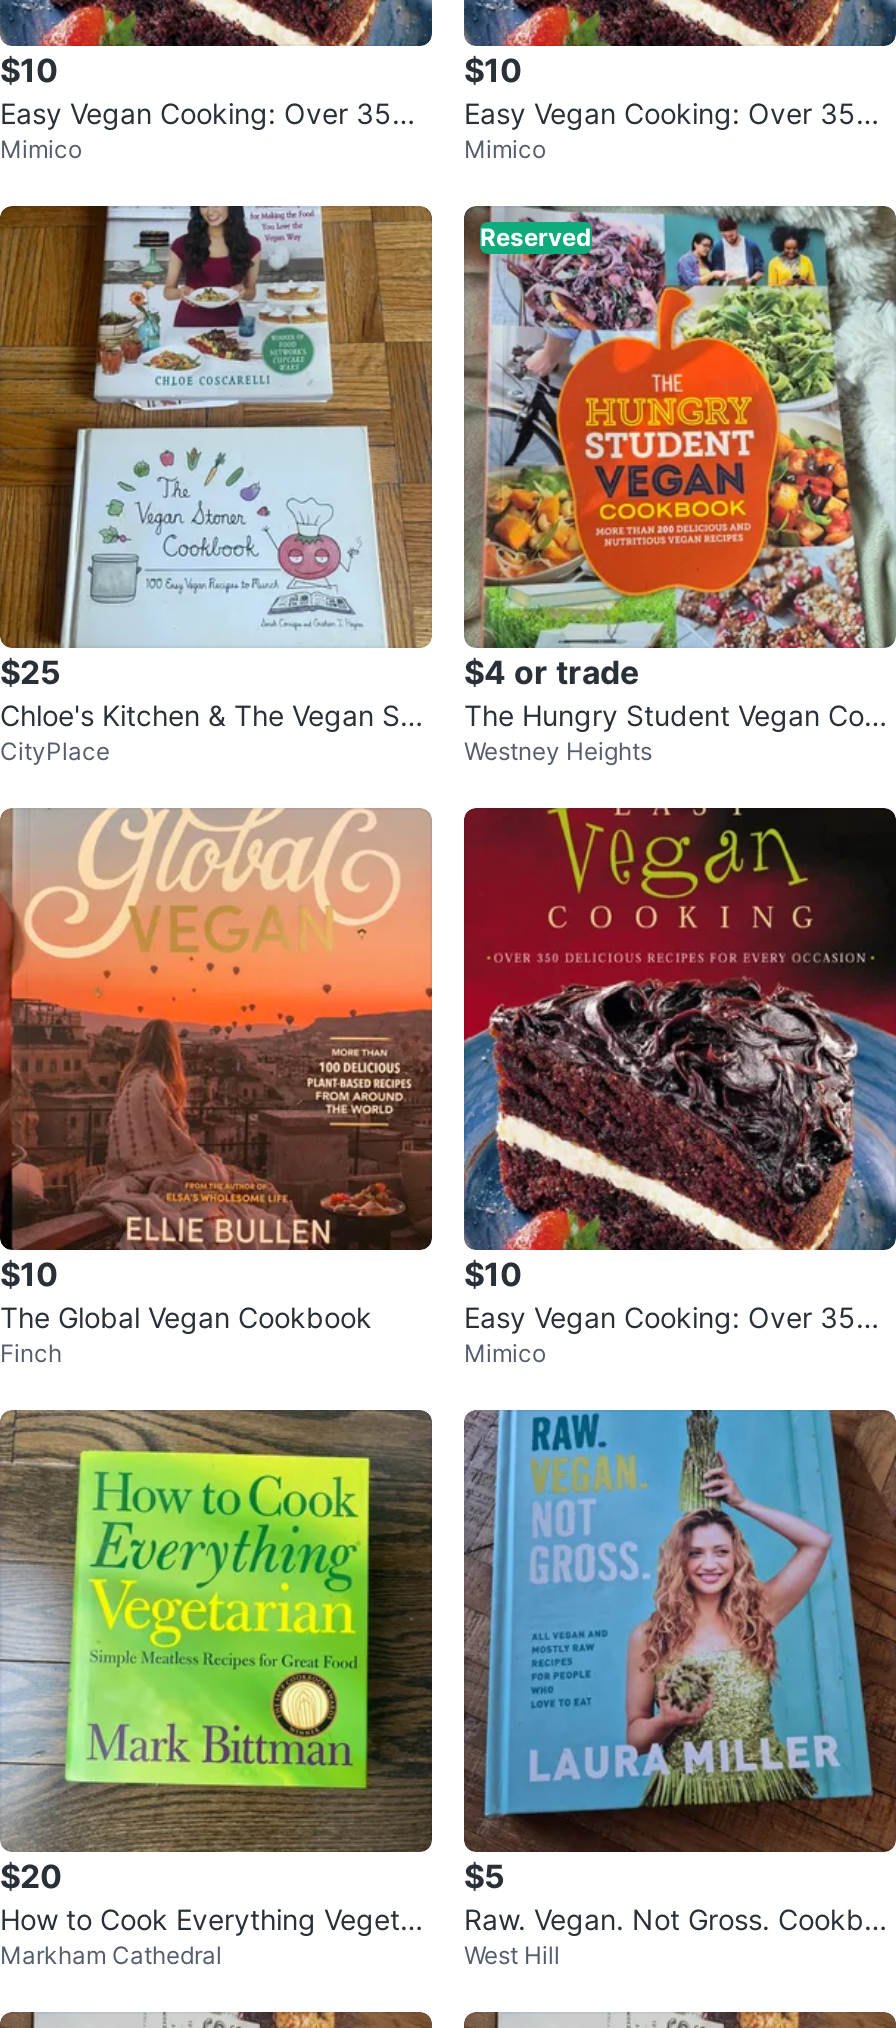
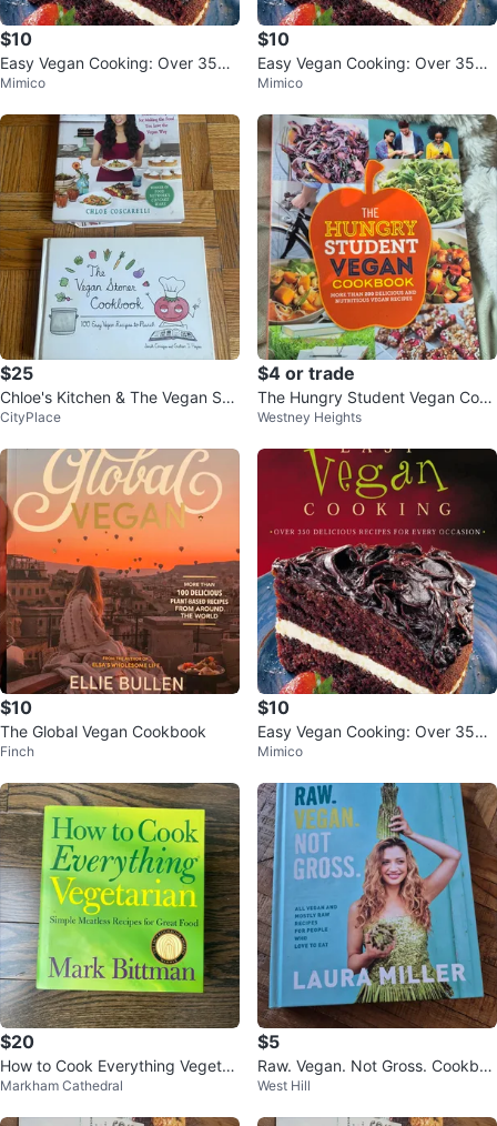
[480,222,592,252] Reserved -> none

